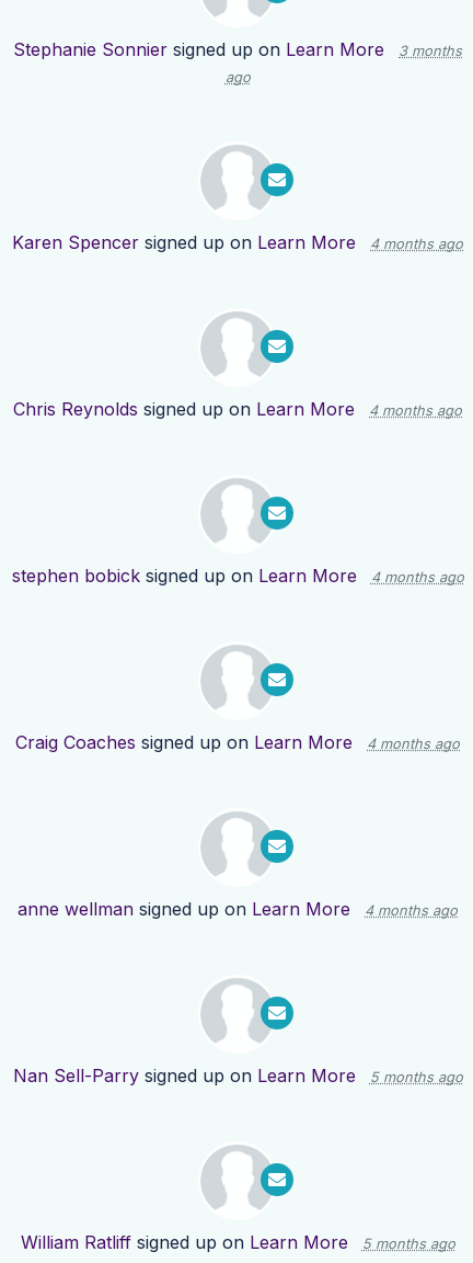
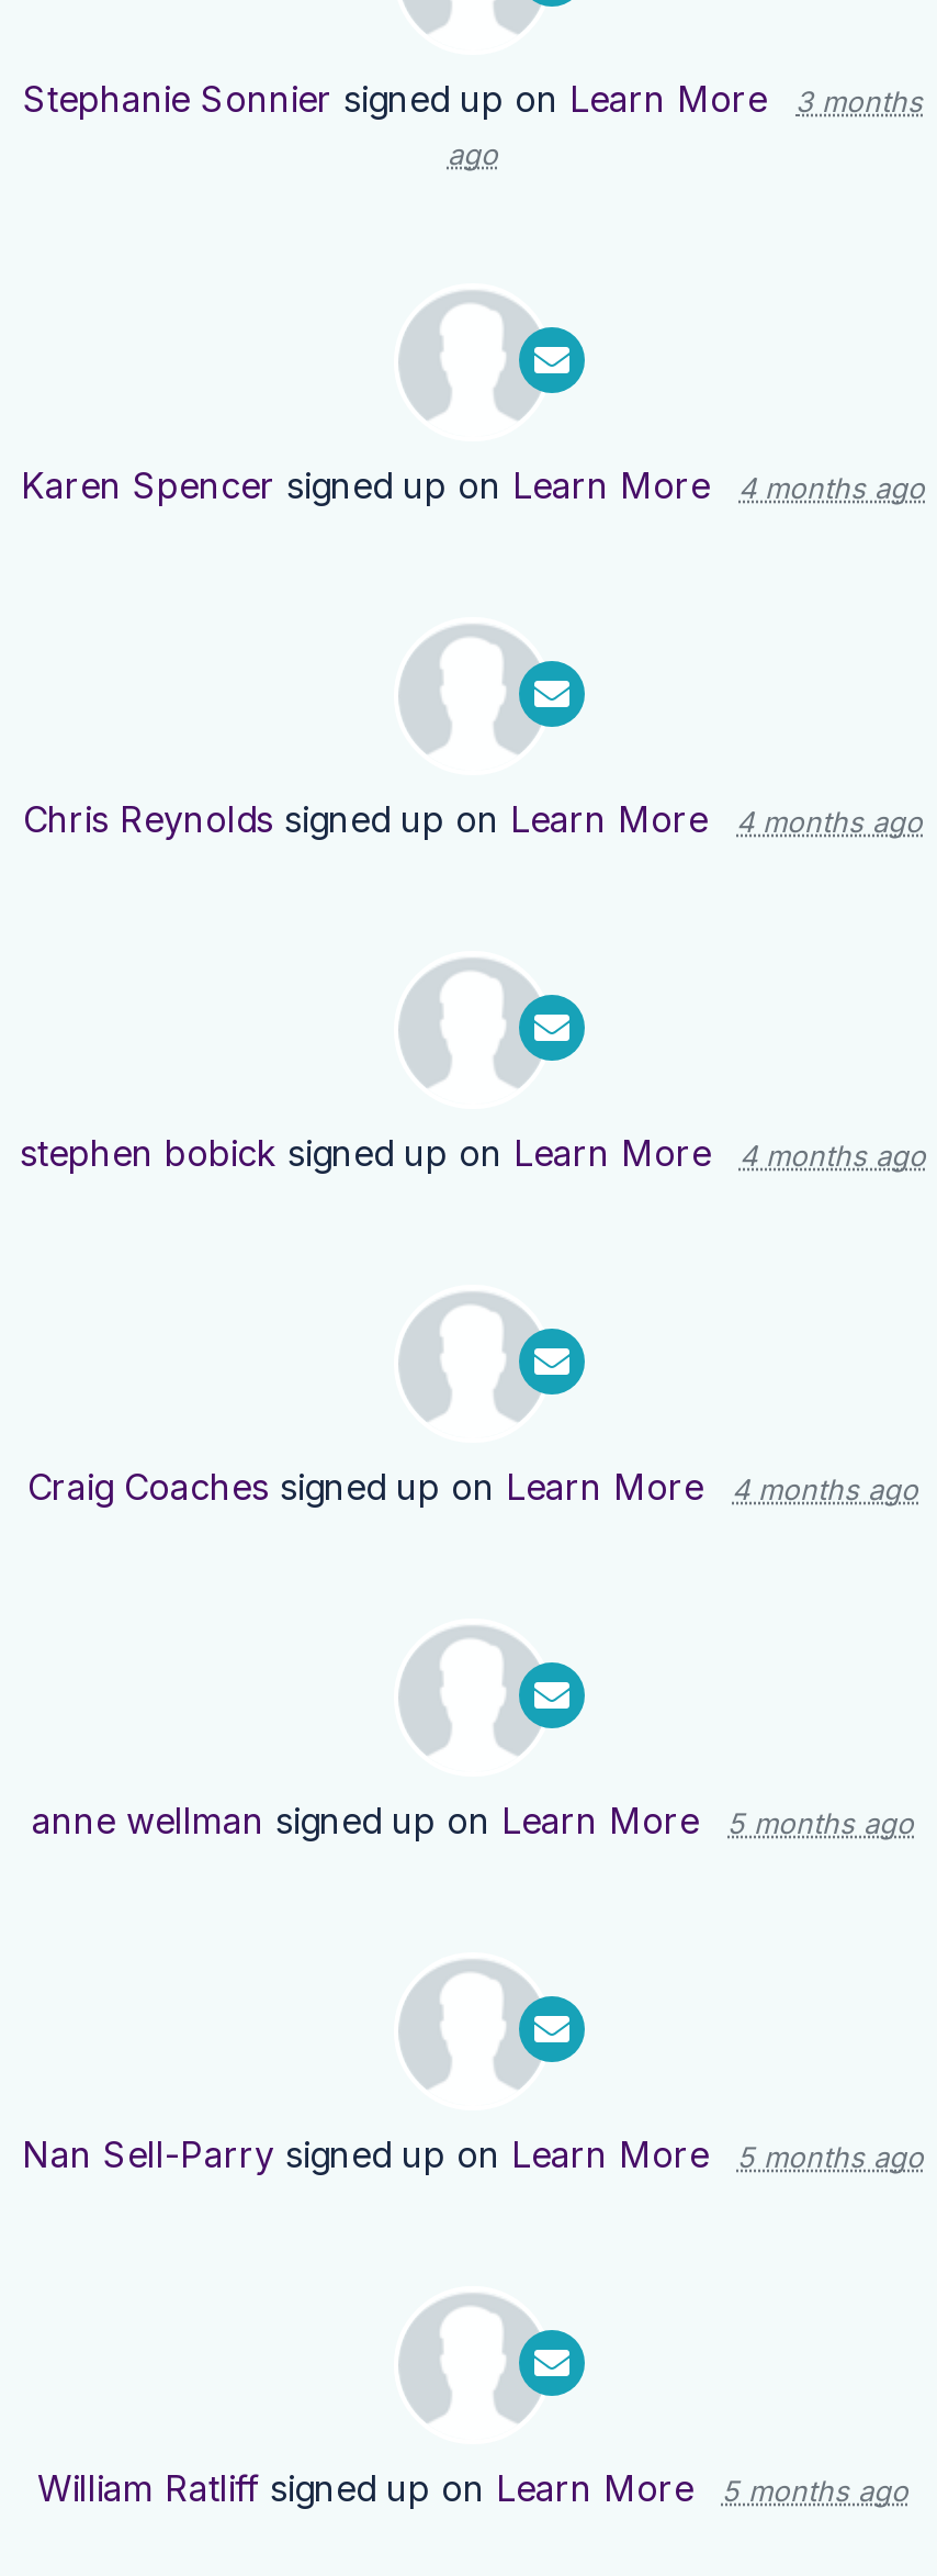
[18,898,458,920] anne wellman signed up on Learn More 4 months ago -> [32,1800,914,1844] anne wellman signed up on Learn More 5 months ago

